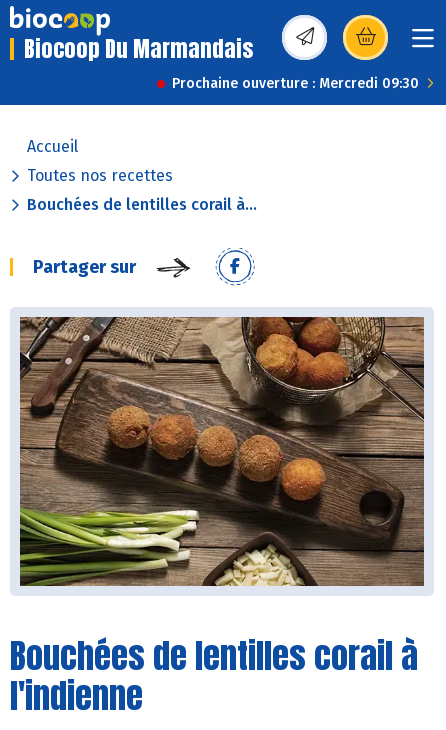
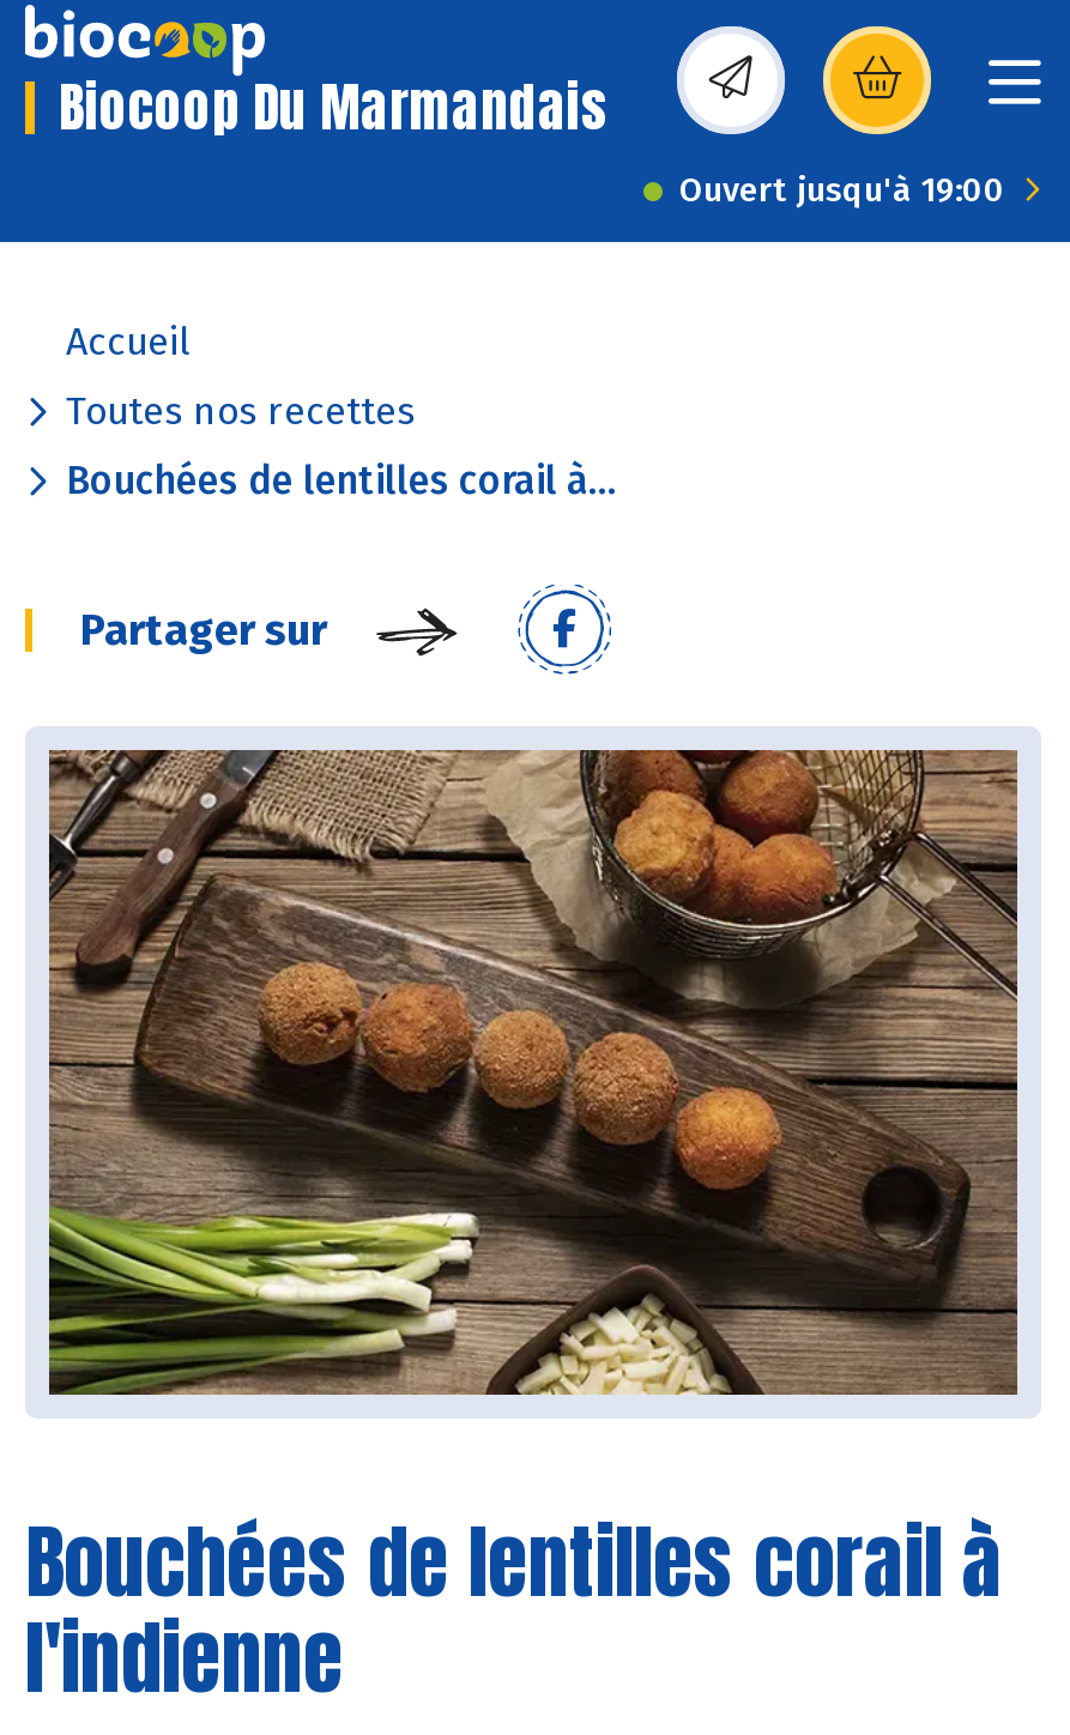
[172,75,419,92] Prochaine ouverture : Mercredi 09:30 -> [679,170,1005,211] Ouvert jusqu'à 19:00

